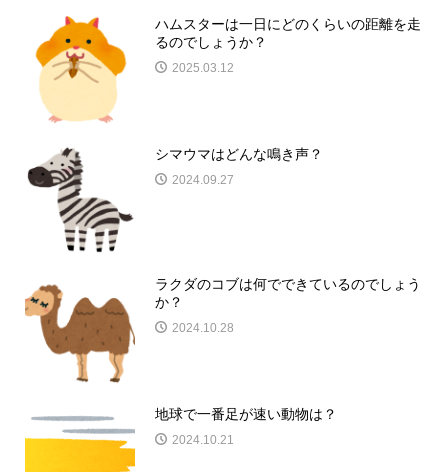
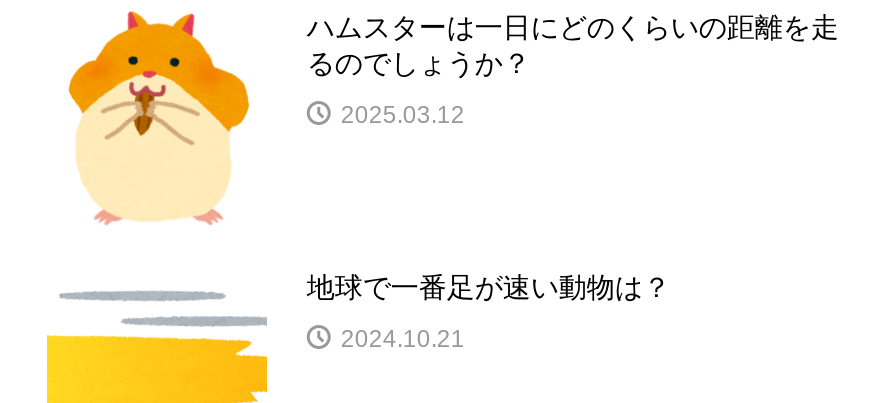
[27,146,323,253] [image] | シマウマはどんな鳴き声？ | 2024.09.27 -> none
[25,276,421,383] [image] | ラクダのコブは何でできているのでしょう | か？ | 2024.10.28 -> none

